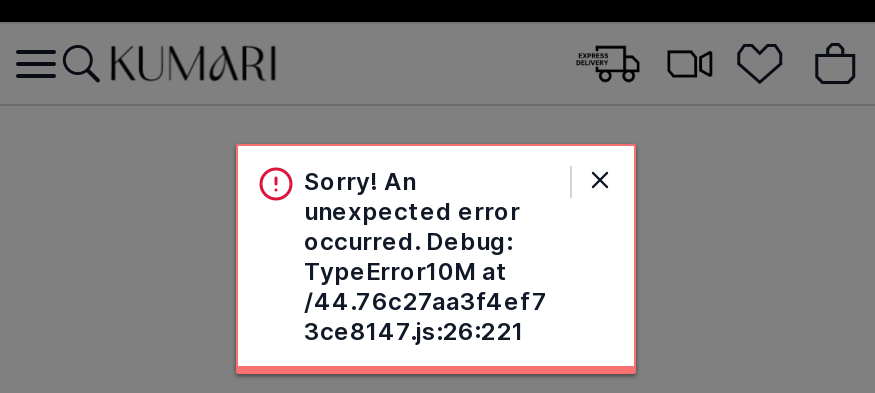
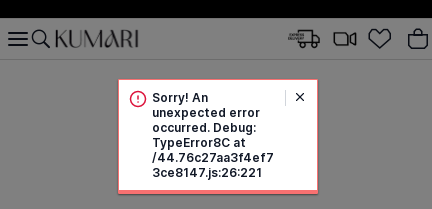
[304,256,508,286] TypeError10M at -> [152,135,246,150] TypeError8C at

